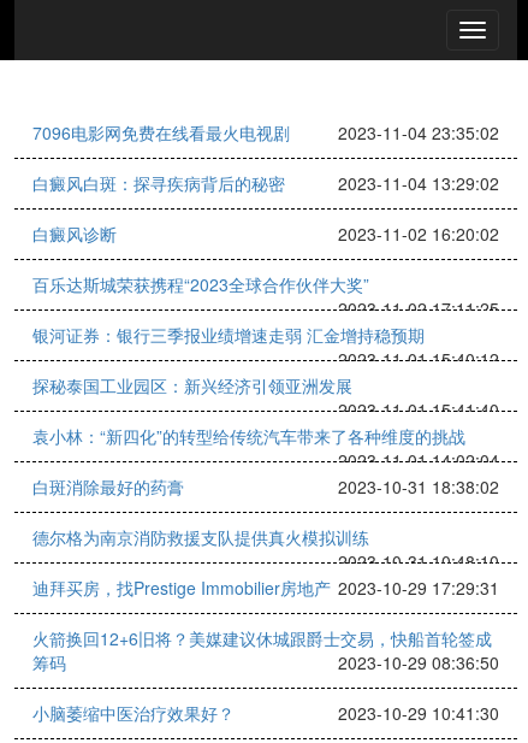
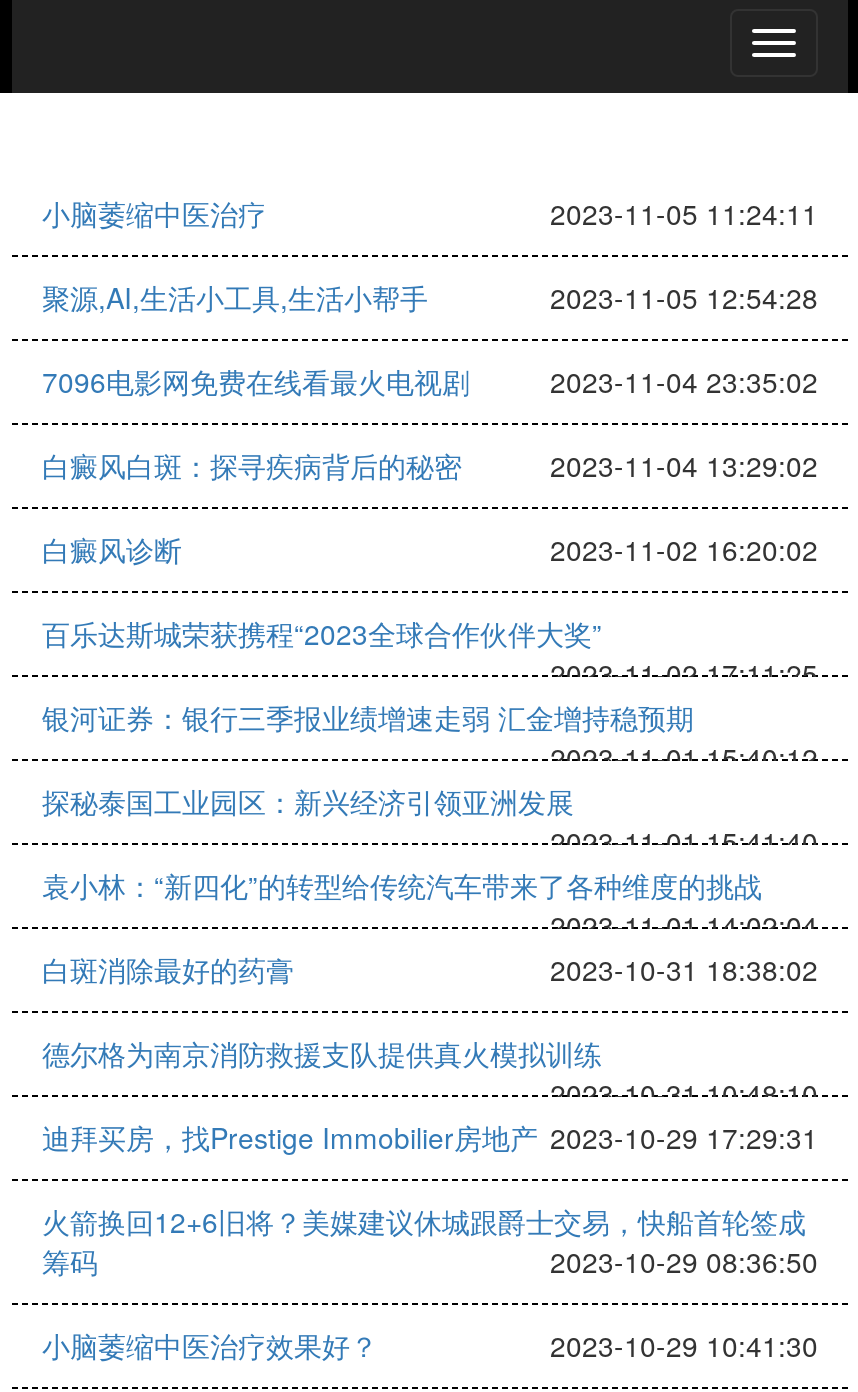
none -> [42,193,818,317] 小脑萎缩中医治疗 | 2023-11-05 11:24:11 | 聚源,AI,生活小工具,生活小帮手 | 2023-11-05 12:54:28

